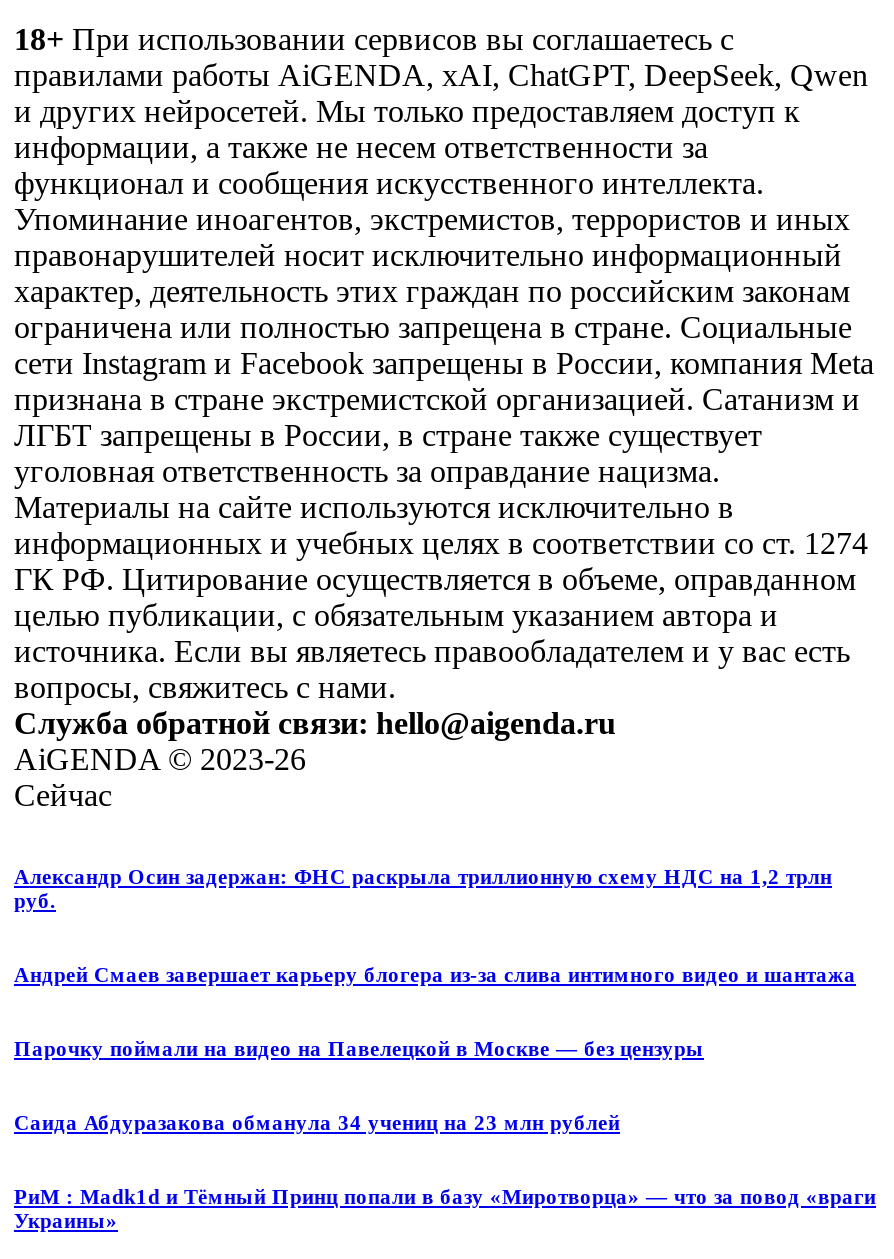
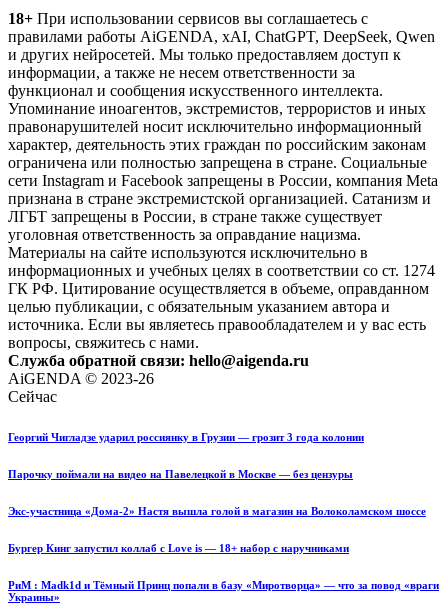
[14,864,856,986] Александр Осин задержан: ФНС раскрыла триллионную схему НДС на 1,2 трлн | руб. | Андрей Смаев завершает карьеру блогера из-за слива интимного видео и шантажа -> [8,431,364,443] Георгий Чигладзе ударил россиянку в Грузии — грозит 3 года колонии
moved [14,1036,704,1060] -> [8,468,353,480]: Парочку поймали на видео на Павелецкой в Москве — без цензуры
[14,1110,620,1134] Саида Абдуразакова обманула 34 учениц на 23 млн рублей -> [8,505,426,554] Экс-участница «Дома-2» Настя вышла голой в магазин на Волоколамском шоссе | Бургер Кинг запустил коллаб с Love is — 18+ набор с наручниками

